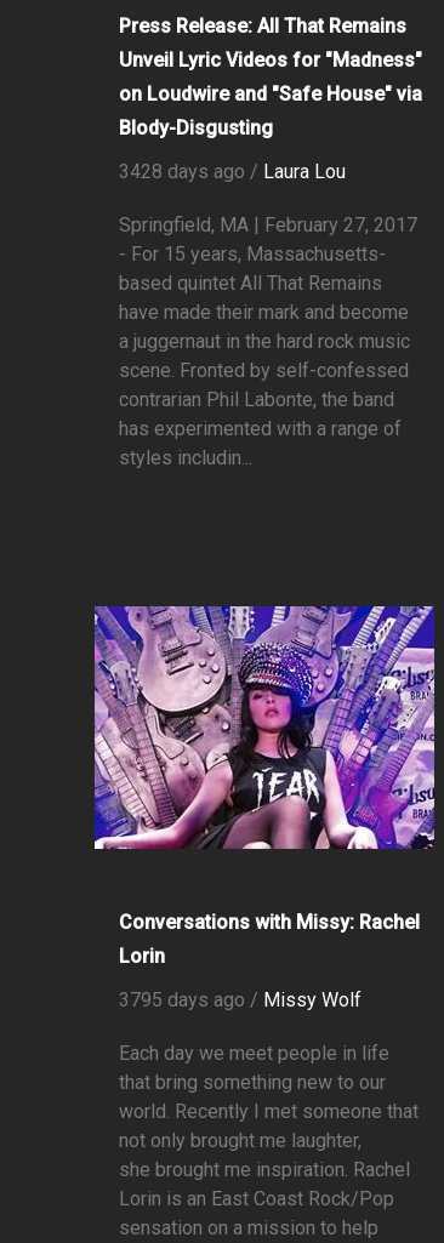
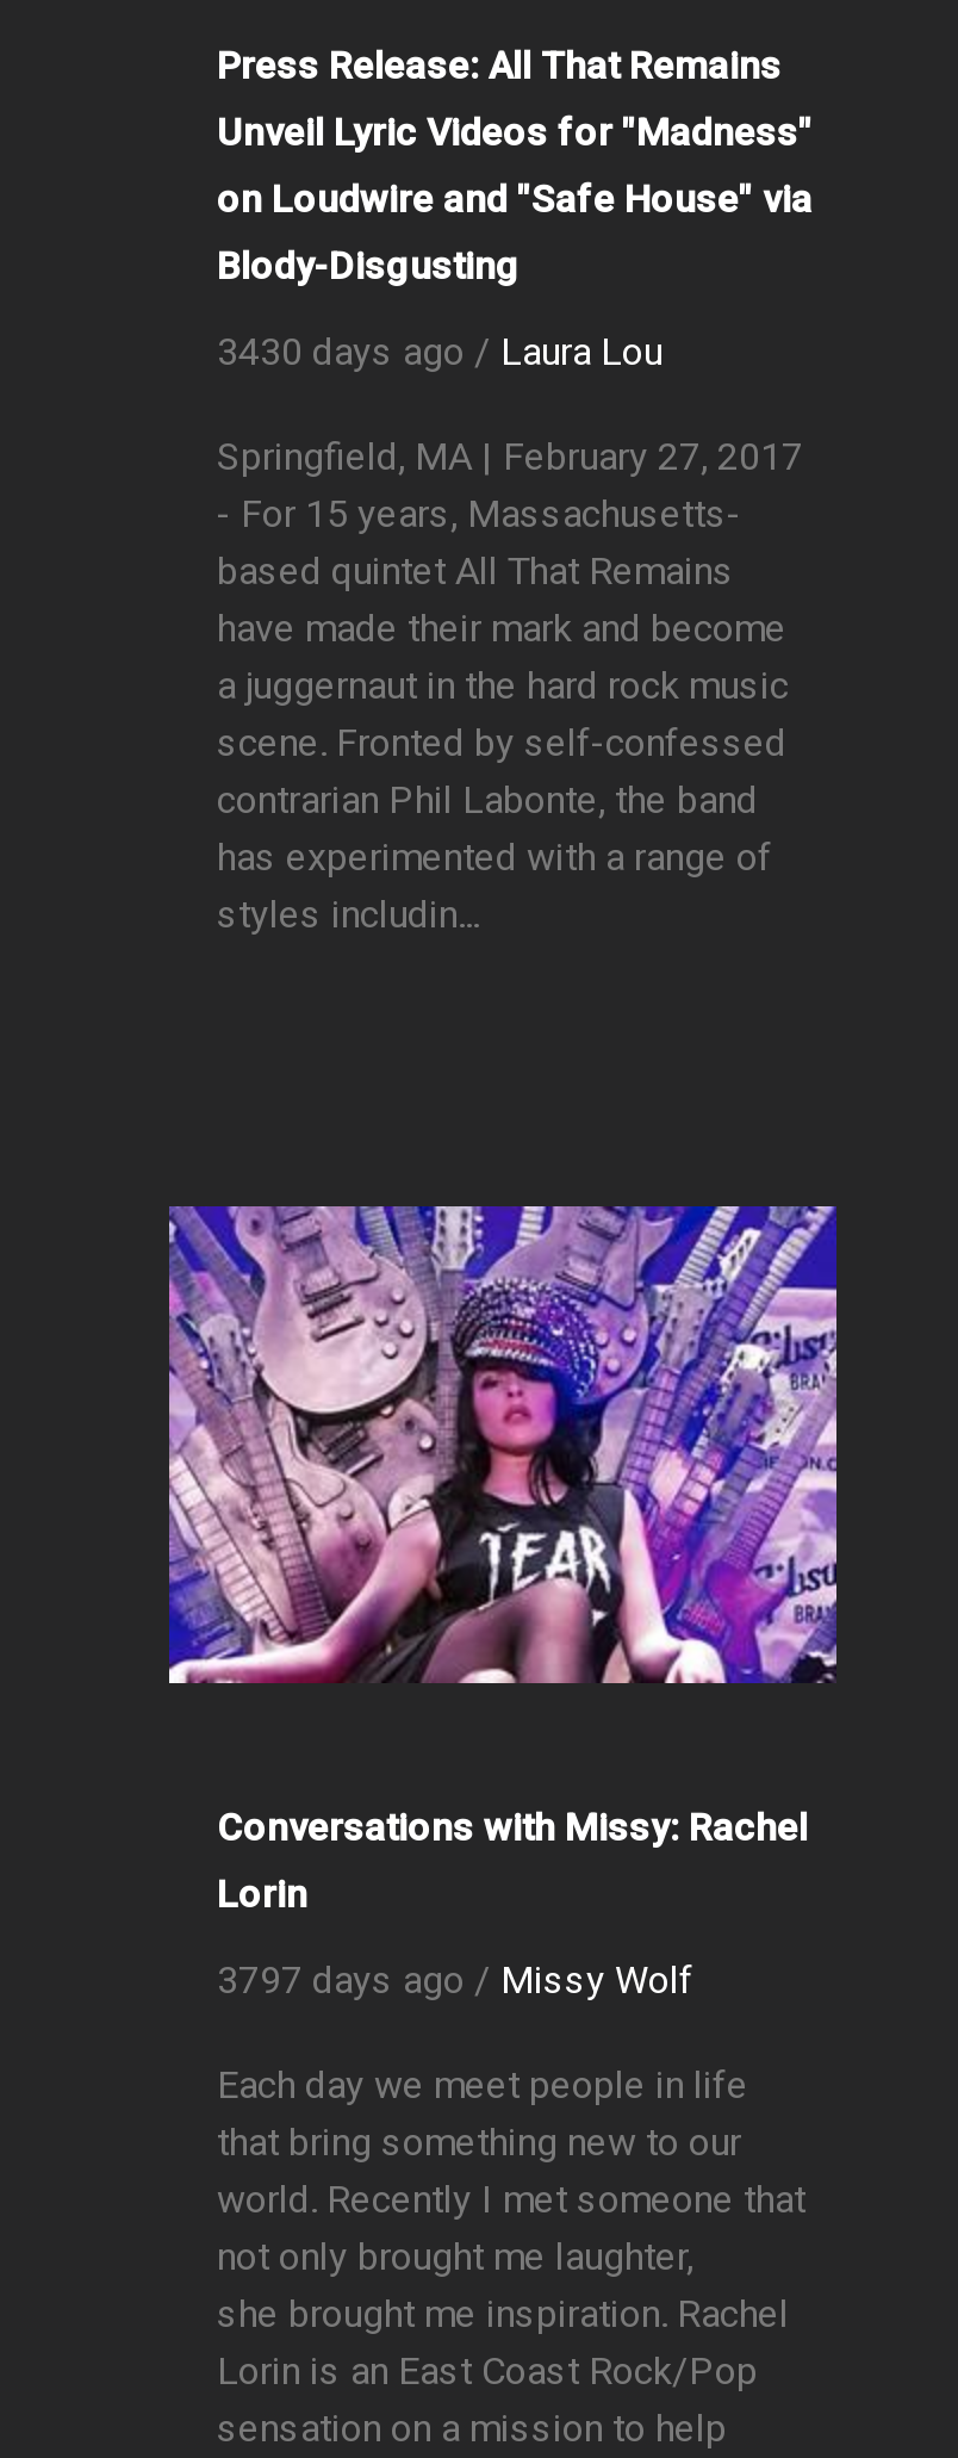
[119,161,346,184] 3428 days ago / Laura Lou -> [217,330,662,375] 3430 days ago / Laura Lou
[119,989,362,1012] 3795 days ago / Missy Wolf -> [217,1958,693,2004] 3797 days ago / Missy Wolf

